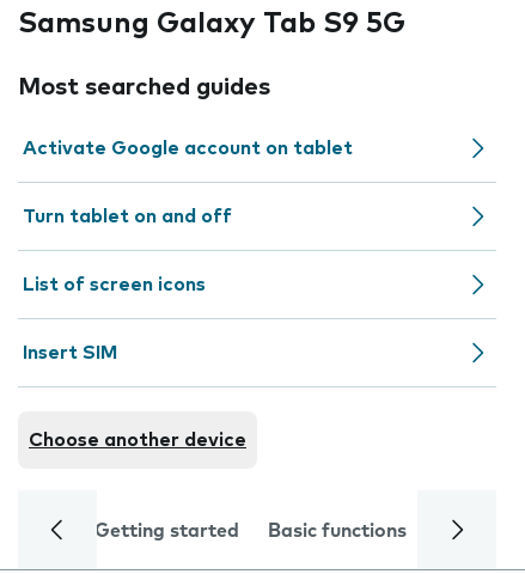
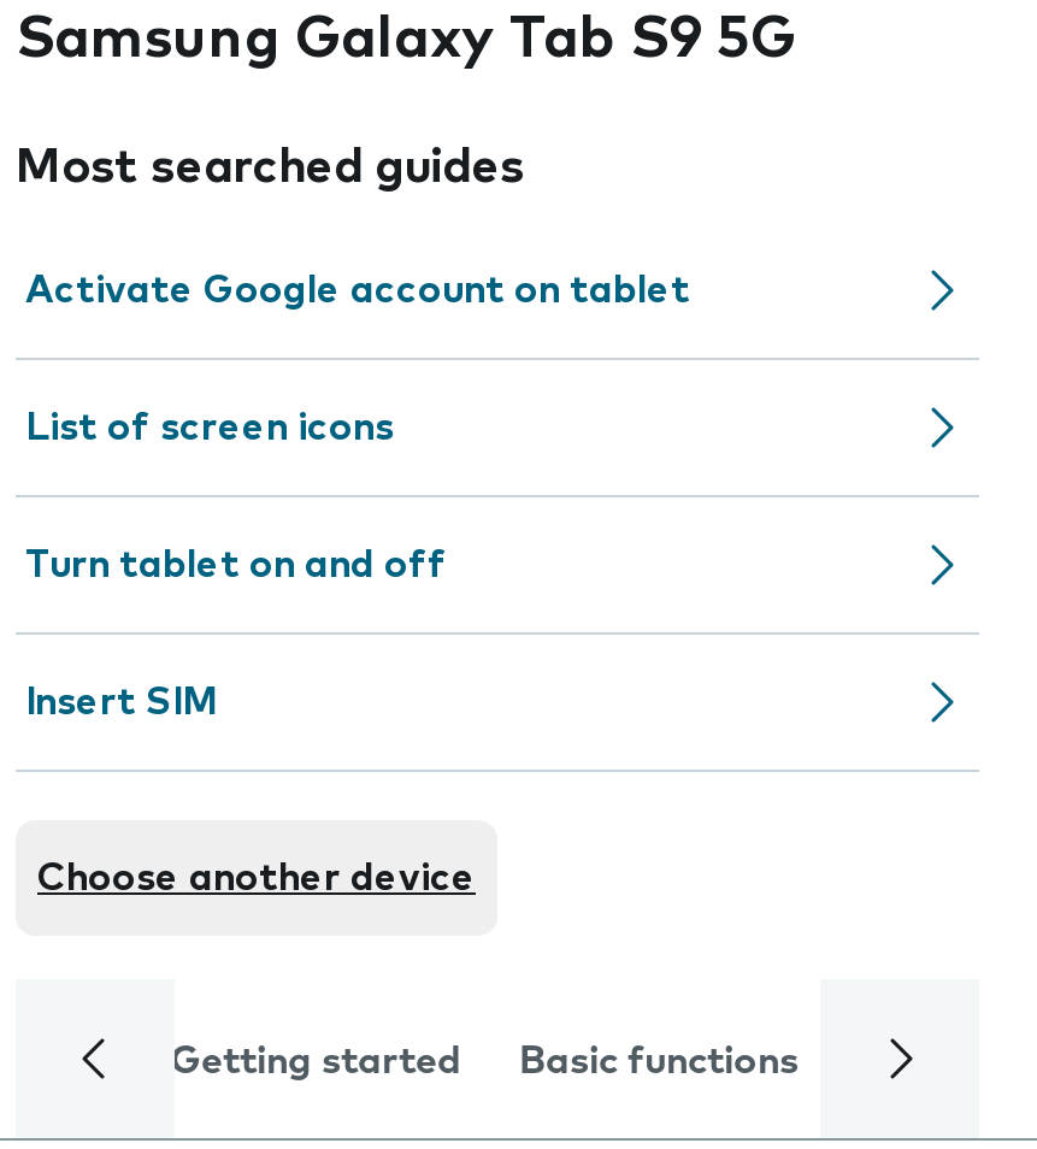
moved [23,207,232,226] -> [25,546,447,584]: Turn tablet on and off
moved [23,275,206,294] -> [25,408,394,447]: List of screen icons

